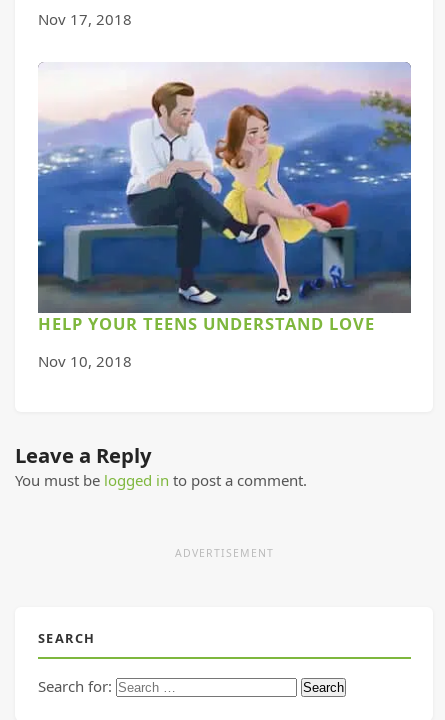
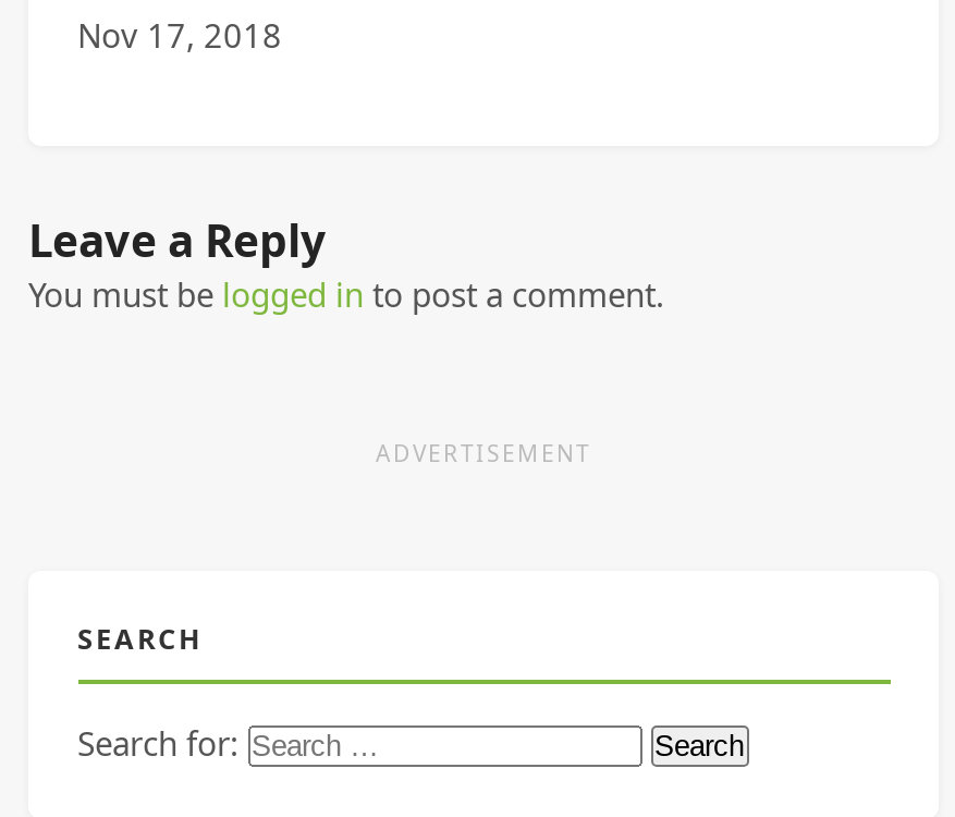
[37,62,412,371] [image] | HELP YOUR TEENS UNDERSTAND LOVE | Nov 10, 2018 -> none

